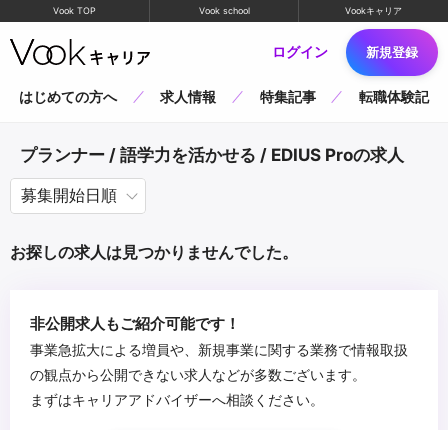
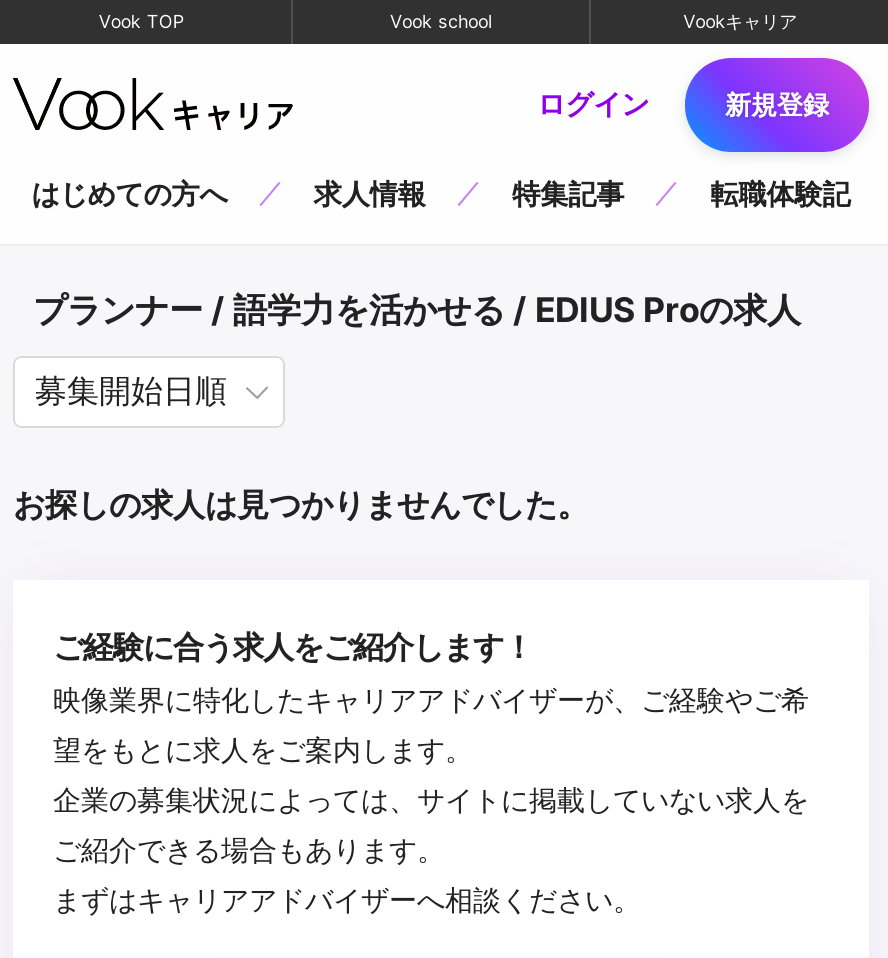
[30,314,408,383] 非公開求人もご紹介可能です！ | 事業急拡大による増員や、新規事業に関する業務で情報取扱 | の観点から公開できない求人などが多数ございます。 -> [53,628,809,866] ご経験に合う求人をご紹介します！ | 映像業界に特化したキャリアアドバイザーが、ご経験やご希 | 望をもとに求人をご案内します。 | 企業の募集状況によっては、サイトに掲載していない求人を | ご紹介できる場合もあります。

